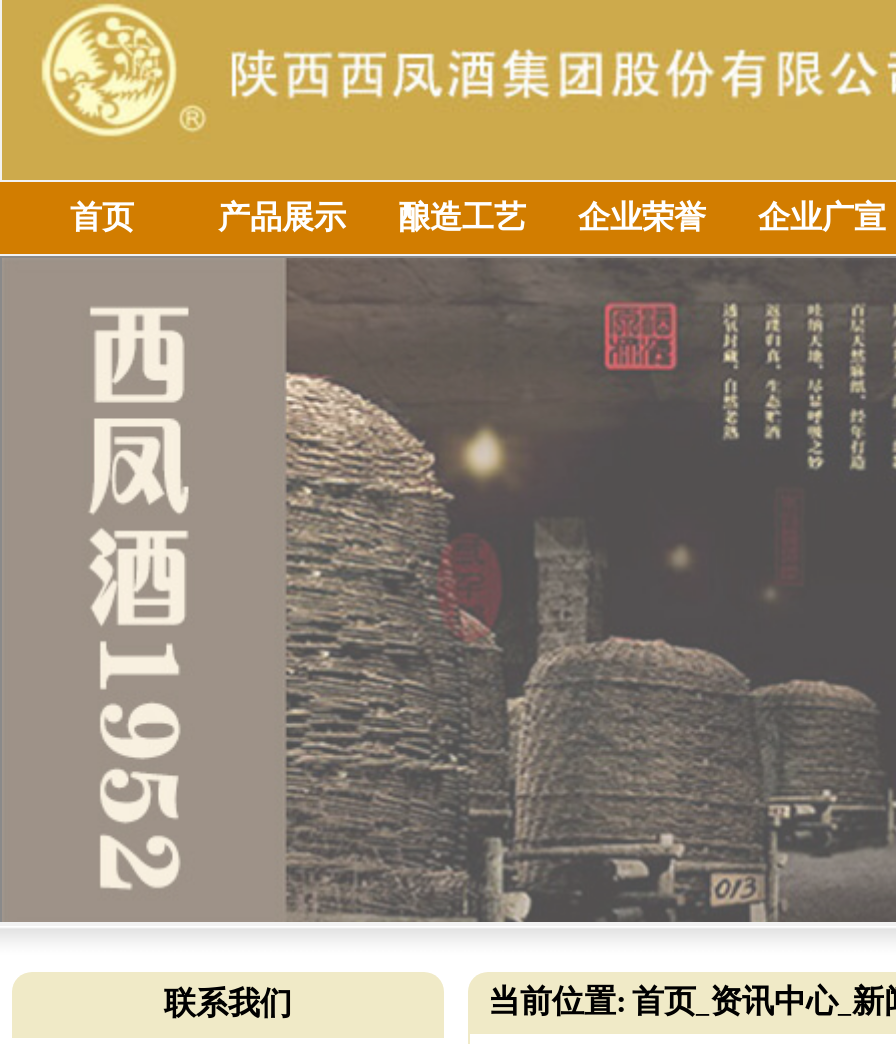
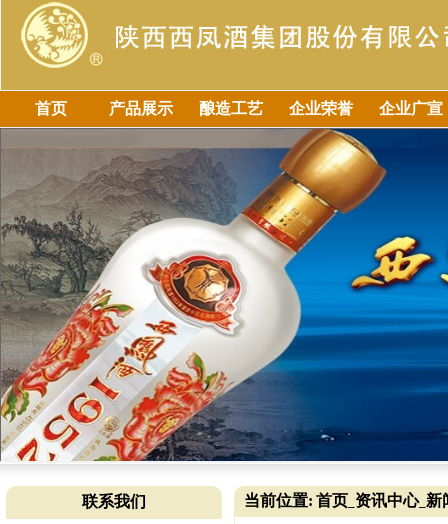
[6,256,890,924] [image] -> [3,128,445,462] [image]

